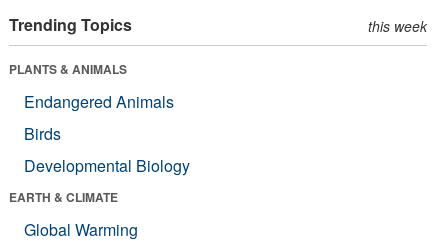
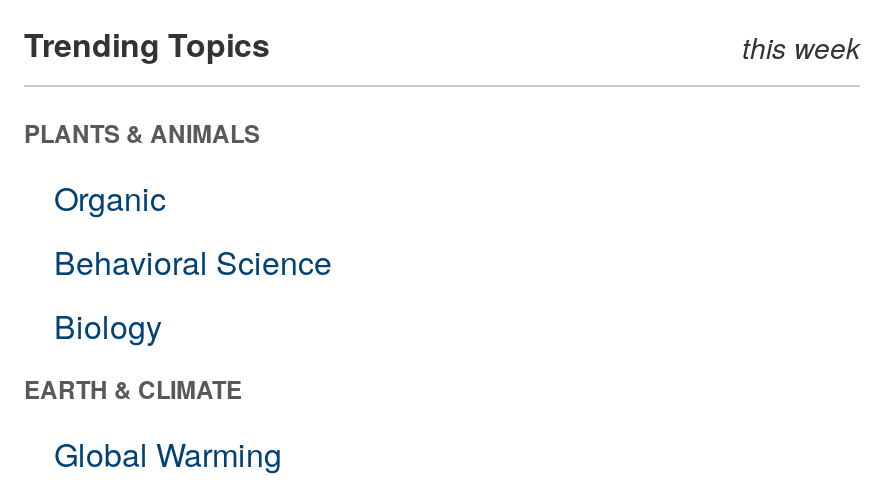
[24,90,190,177] Endangered Animals | Birds | Developmental Biology -> [54,174,332,348] Organic | Behavioral Science | Biology

